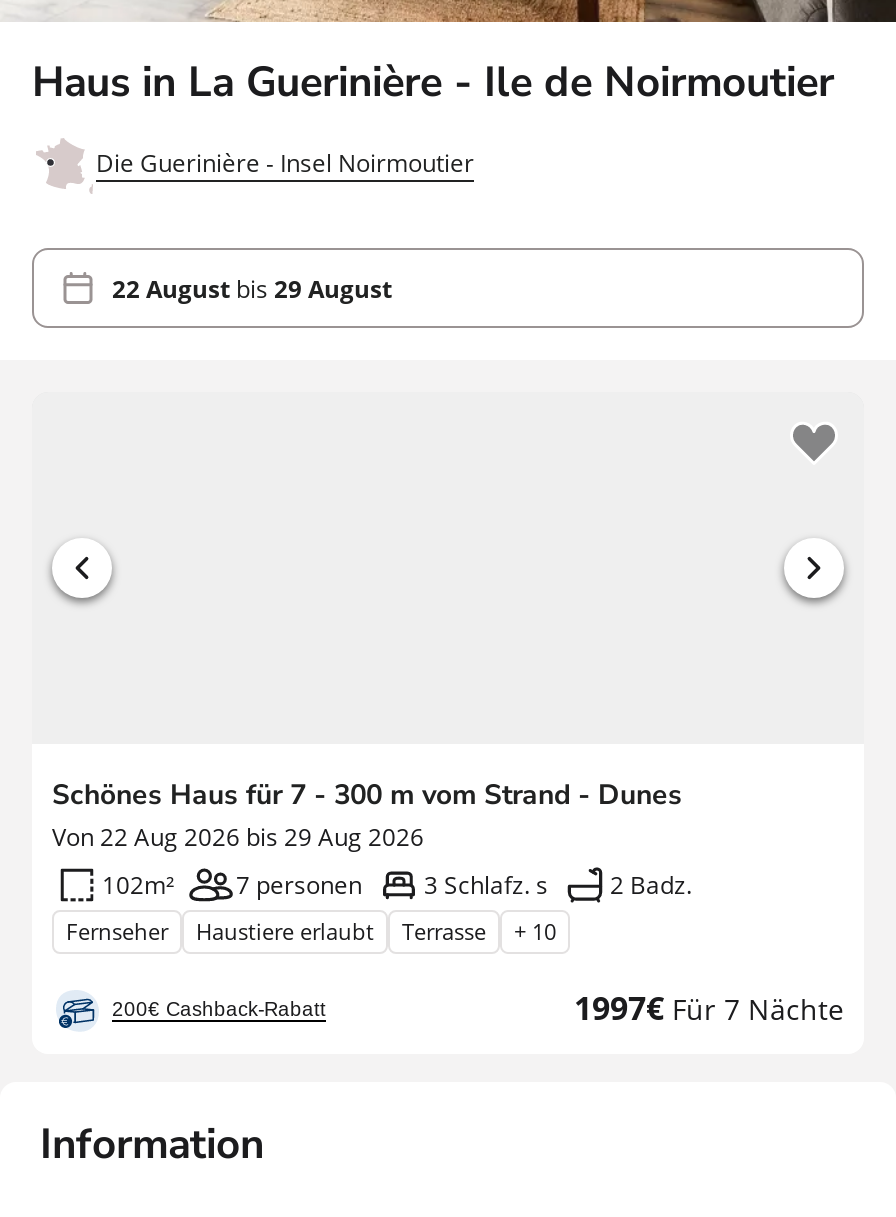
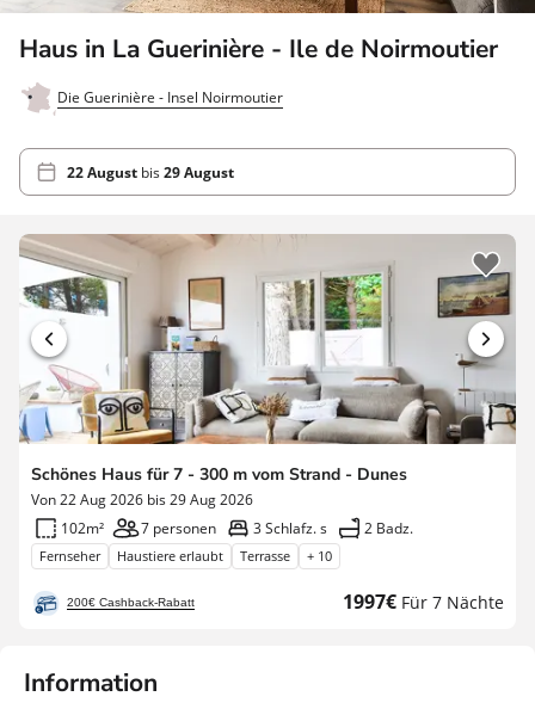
none -> [19,233,517,445] [image]

